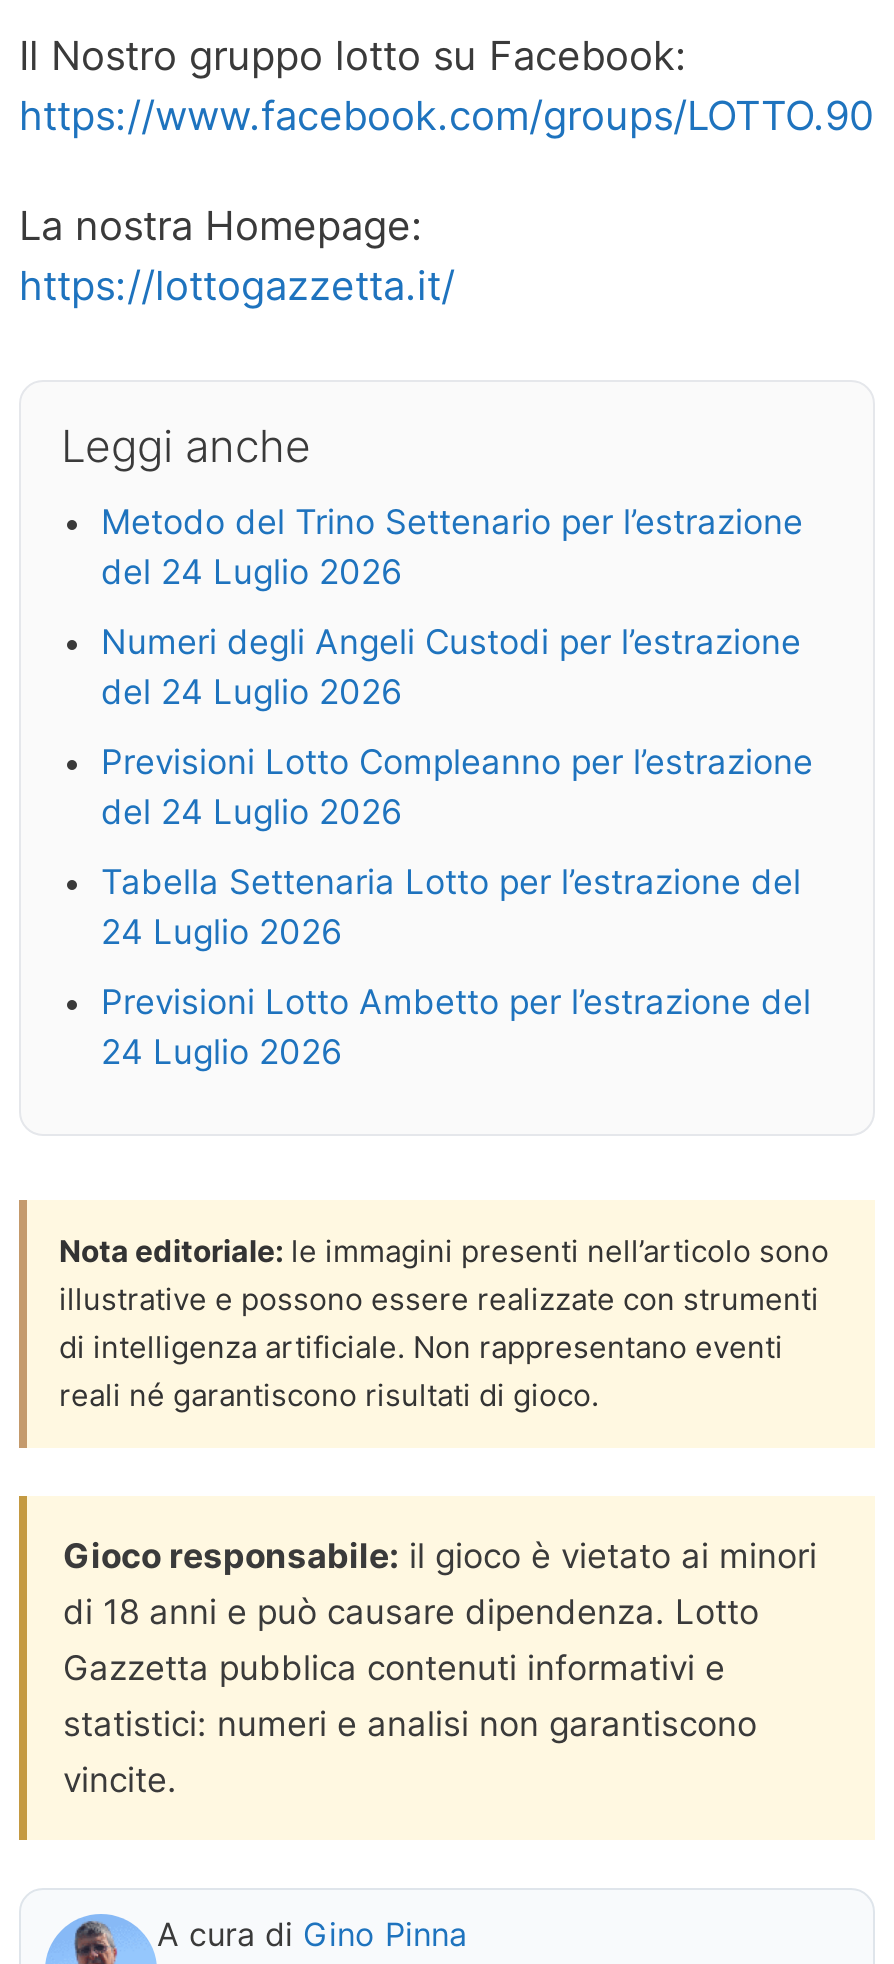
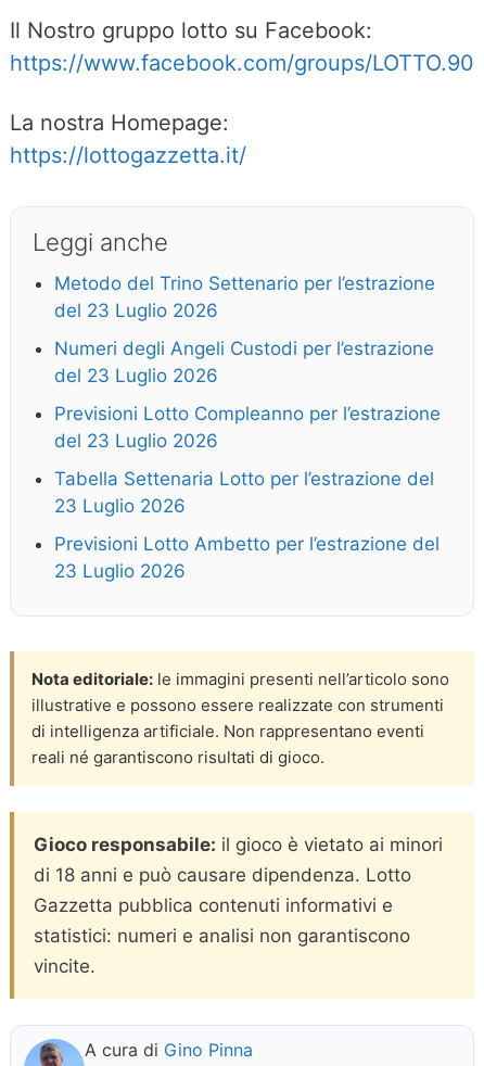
[101,553,403,593] del 24 Luglio 2026 -> [54,300,218,322] del 23 Luglio 2026
[101,673,403,713] del 24 Luglio 2026 -> [54,365,218,387] del 23 Luglio 2026
[101,793,403,833] del 24 Luglio 2026 -> [54,430,218,452] del 23 Luglio 2026
[101,913,343,953] 24 Luglio 2026 -> [54,496,186,517] 23 Luglio 2026
[101,1033,343,1073] 24 Luglio 2026 -> [54,561,186,582] 23 Luglio 2026

